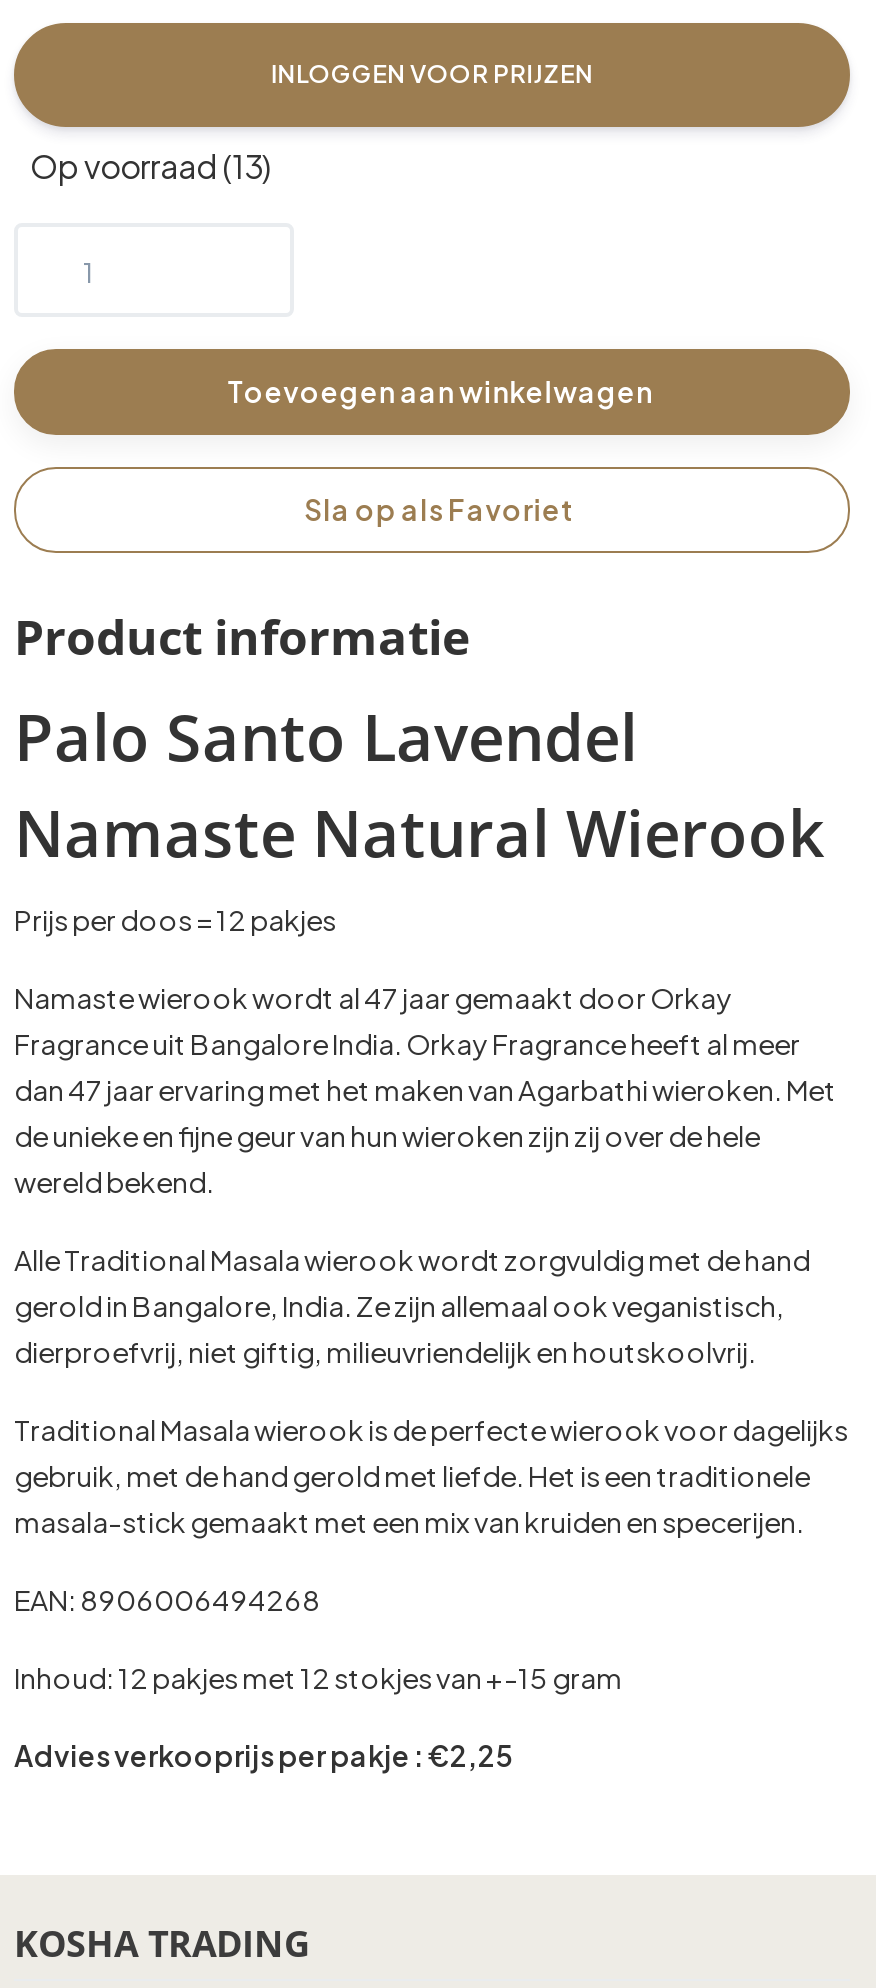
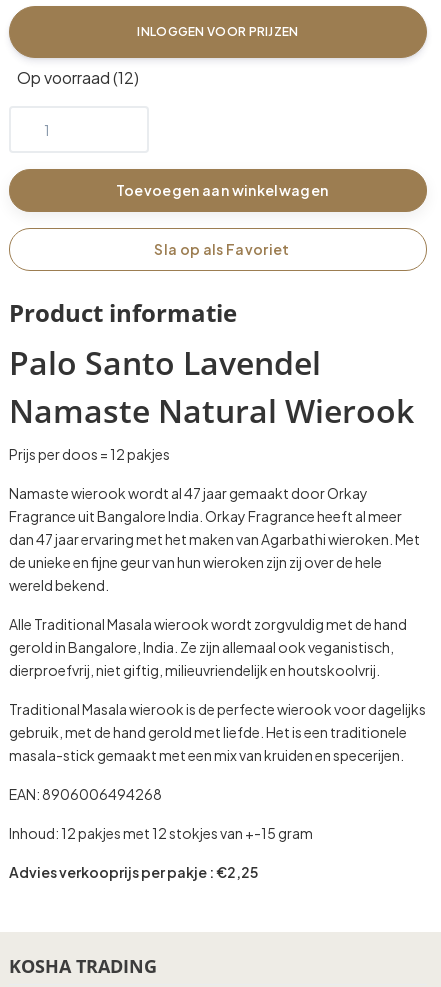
[30,146,272,188] Op voorraad (13) -> [17,67,139,88] Op voorraad (12)

